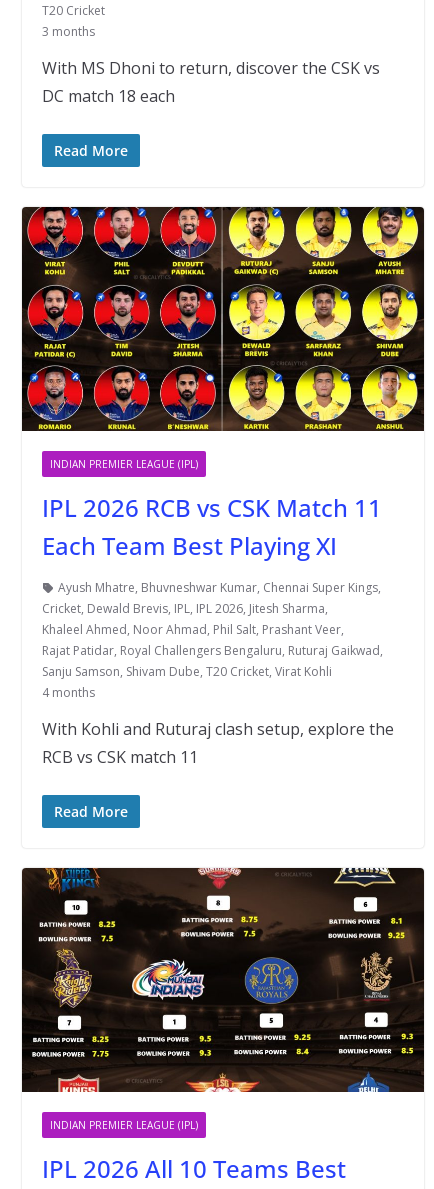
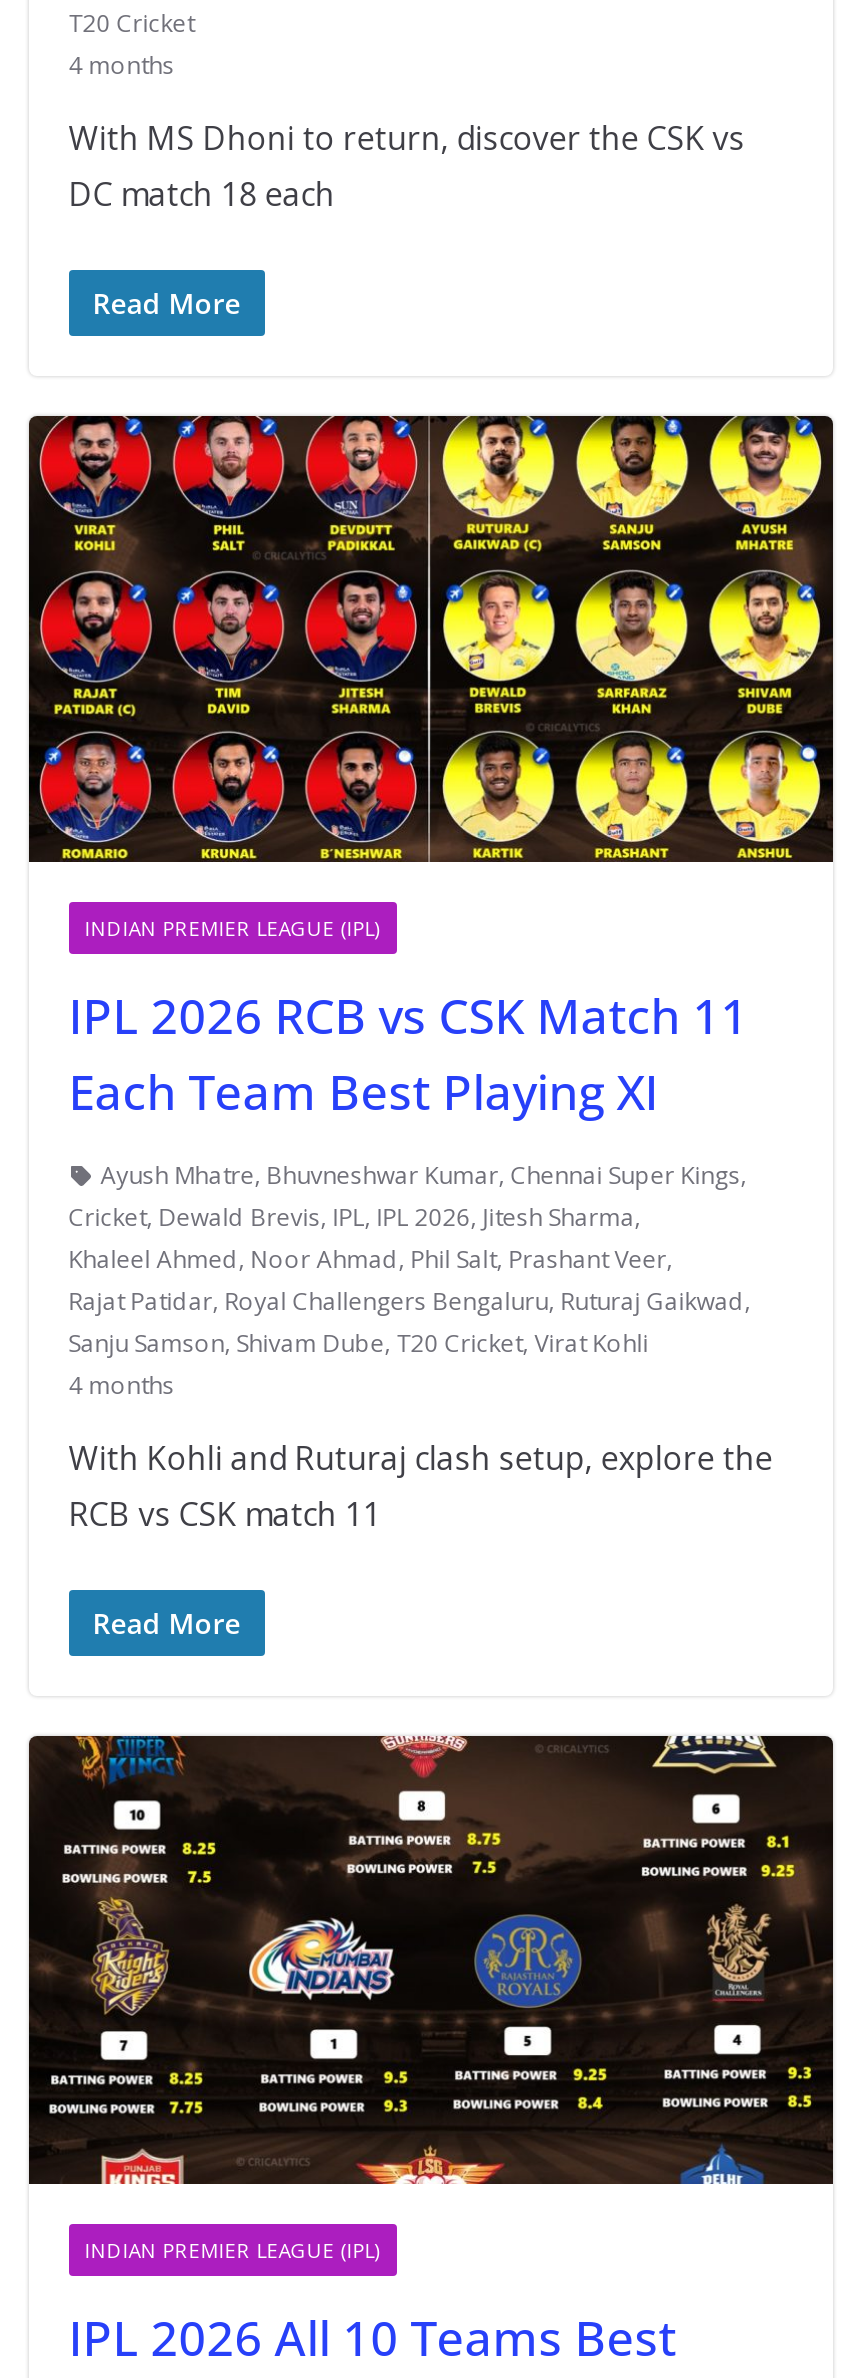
[42,23,95,40] 3 months -> [68,47,174,81] 4 months

